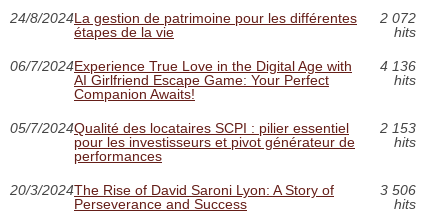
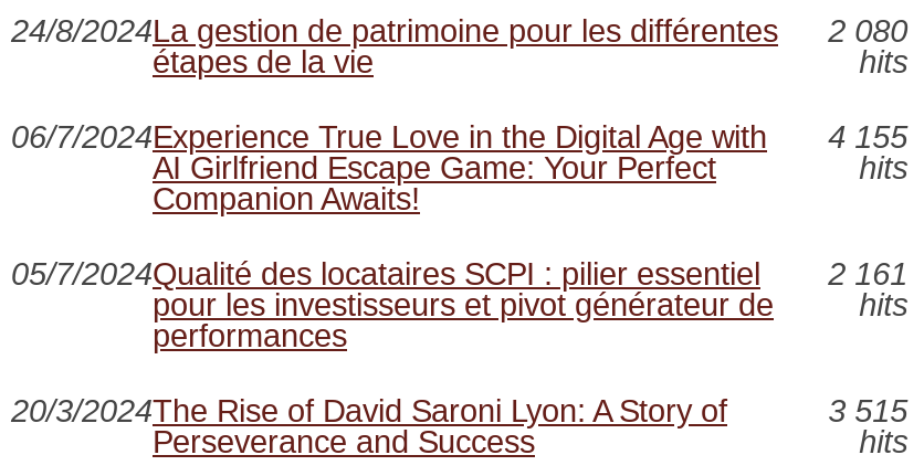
[10,10,416,26] 24/8/2024 La gestion de patrimoine pour les différentes 2 072 -> [11,12,908,48] 24/8/2024 La gestion de patrimoine pour les différentes 2 080
[10,58,416,74] 06/7/2024Experience True Love in the Digital Age with 4 136 -> [11,118,908,154] 06/7/2024Experience True Love in the Digital Age with 4 155
[10,120,416,136] 05/7/2024Qualité des locataires SCPI : pilier essentiel 2 153 -> [11,255,908,291] 05/7/2024Qualité des locataires SCPI : pilier essentiel 2 161
[380,182,416,198] 3 506 -> [828,392,908,428] 3 515

